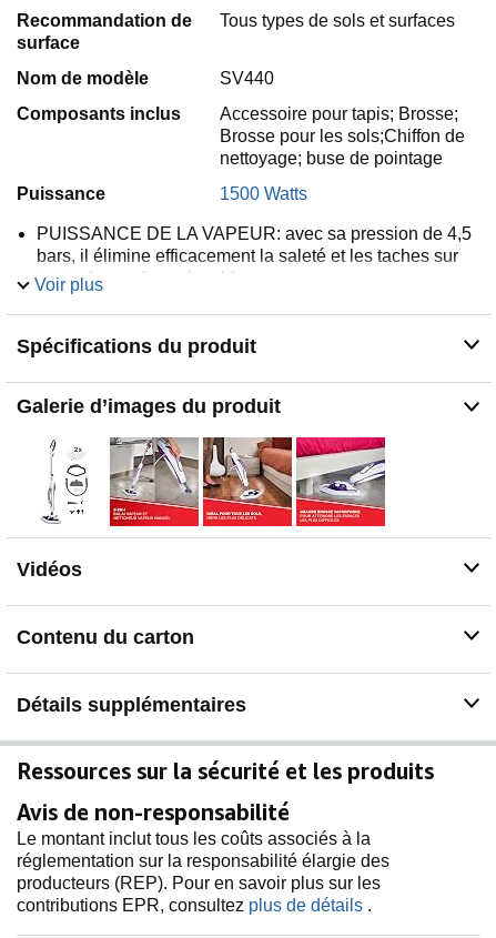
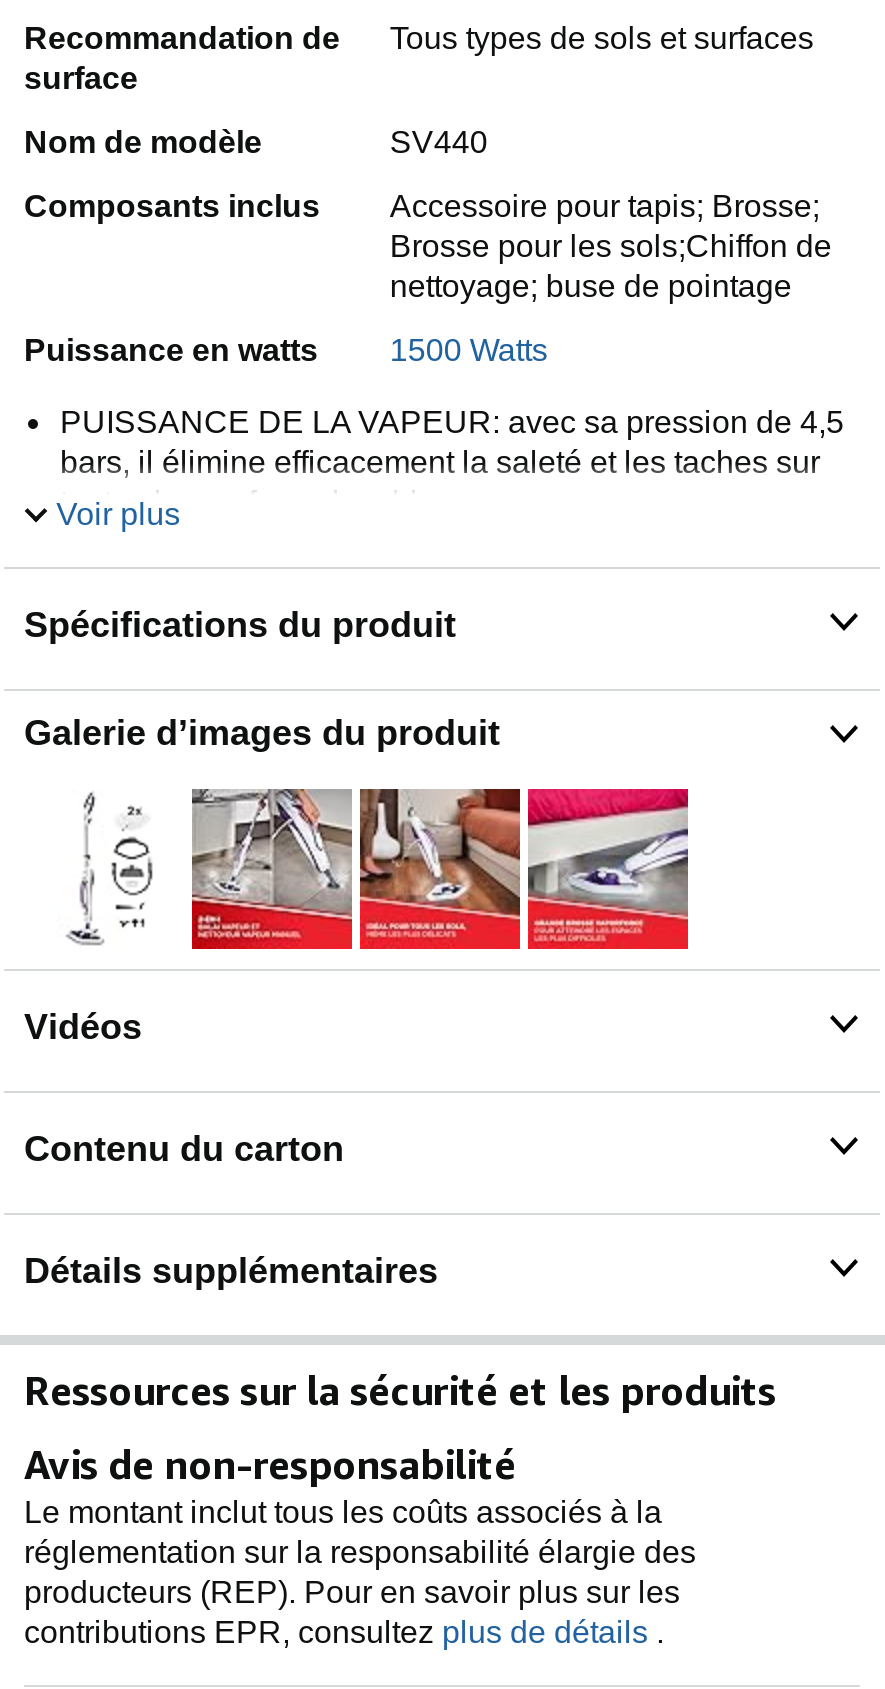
[17,184,105,203] Puissance -> [24,332,318,366] Puissance en watts

